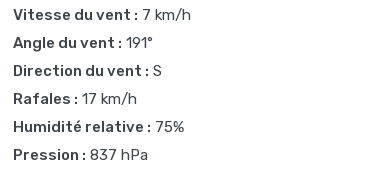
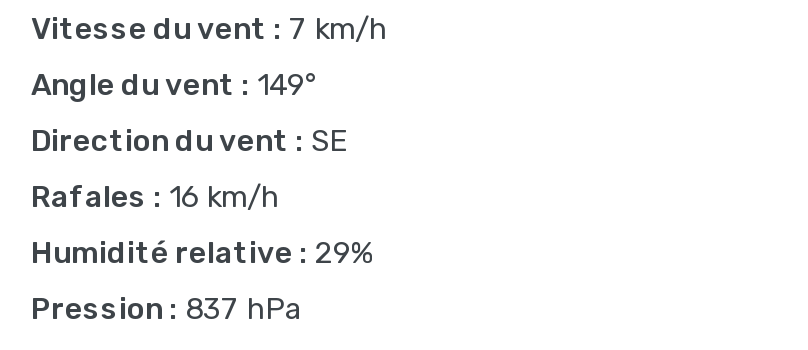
[13,34,153,52] Angle du vent : 191° -> [31,67,317,103] Angle du vent : 149°
[13,62,162,80] Direction du vent : S -> [31,123,347,159] Direction du vent : SE
[13,90,137,108] Rafales : 17 km/h -> [31,179,279,215] Rafales : 16 km/h
[13,118,184,136] Humidité relative : 75% -> [31,235,373,271] Humidité relative : 29%

